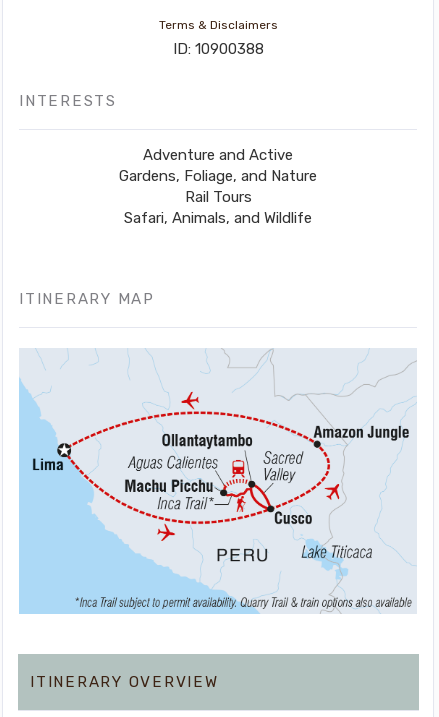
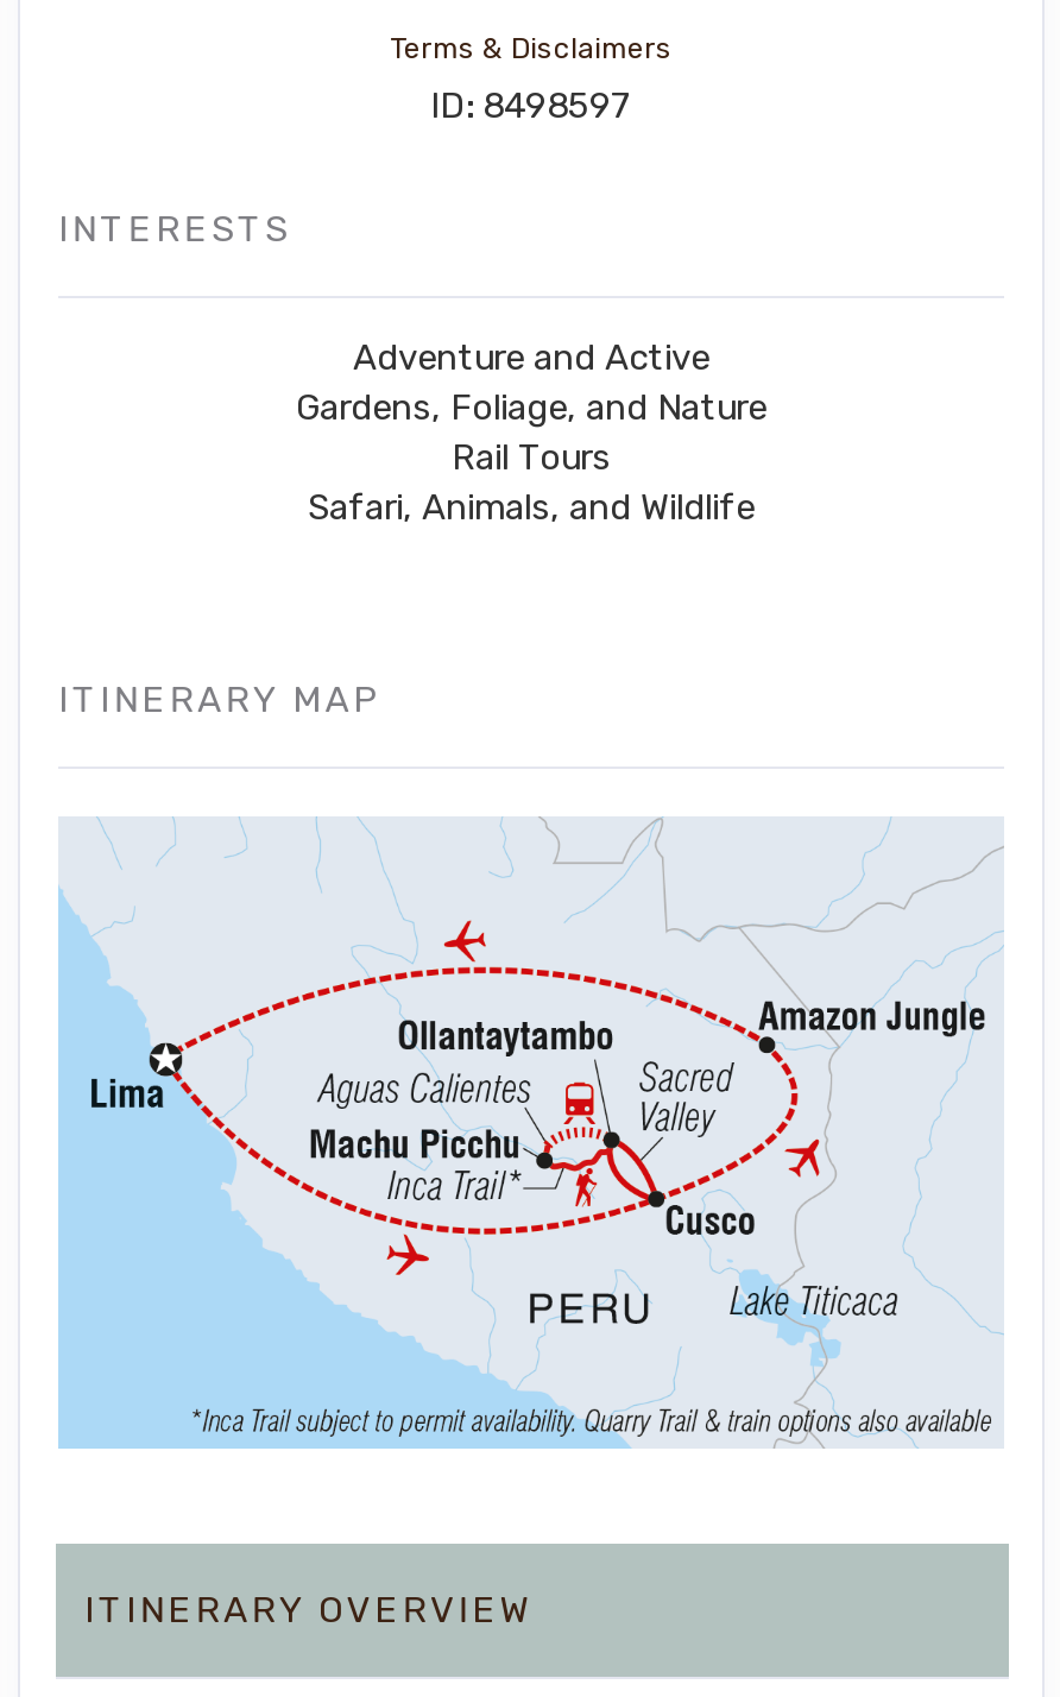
[172,40,263,58] ID: 10900388 -> [430,83,632,126] ID: 8498597

